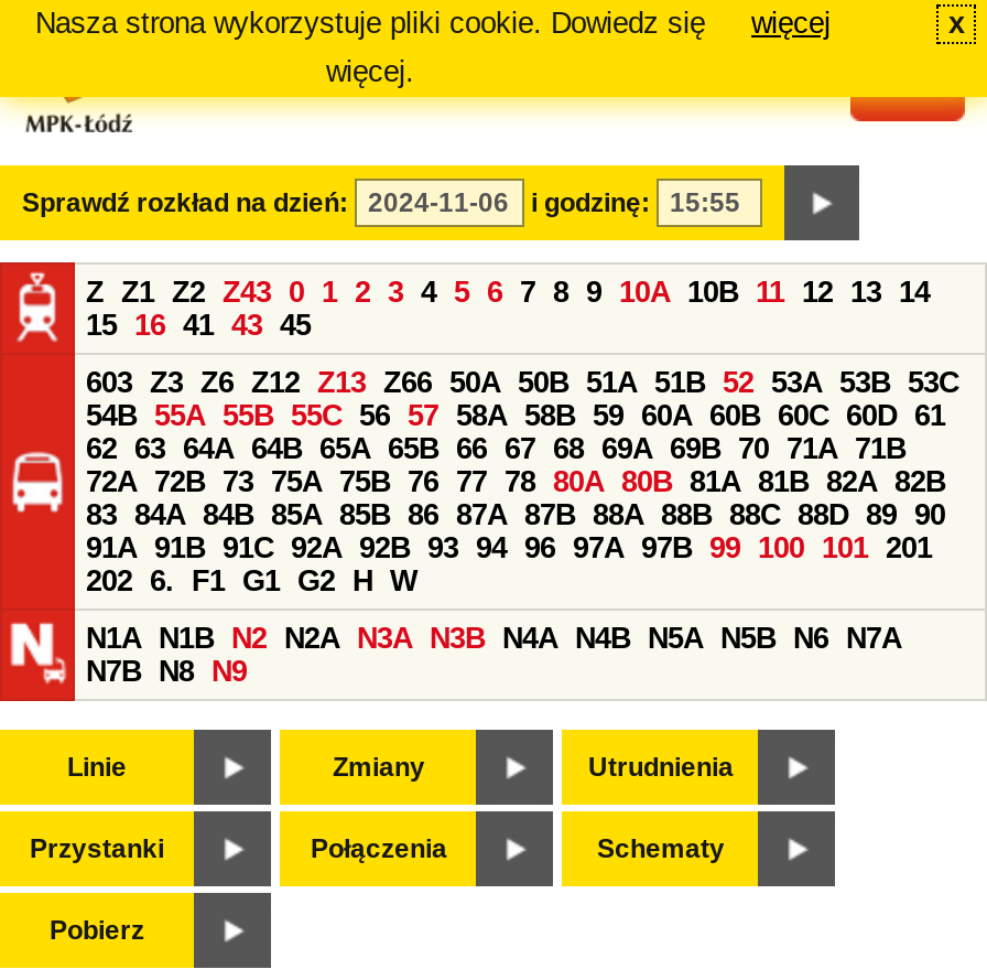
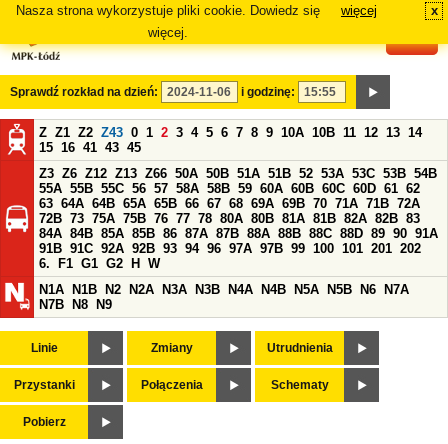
[86,366,958,597] 603 Z3 Z6 Z12 Z13 Z66 50A 50B 51A 51B 52 53A 53B 53C | 54B 55A 55B 55C 56 57 58A 58B 59 60A 60B 60C 60D 61 | 62 63 64A 64B 65A 65B 66 67 68 69A 69B 70 71A 71B | 72A 72B 73 75A 75B 76 77 78 80A 80B 81A 81B 82A 82B | 83 84A 84B 85A 85B 86 87A 87B 88A 88B 88C 88D 89 90 | 91A 91B 91C 92A 92B 93 94 96 97A 97B 99 100 101 201 | 202 6. F1 G1 G2 H W -> [39,166,438,271] Z3 Z6 Z12 Z13 Z66 50A 50B 51A 51B 52 53A 53C 53B 54B | 55A 55B 55C 56 57 58A 58B 59 60A 60B 60C 60D 61 62 | 63 64A 64B 65A 65B 66 67 68 69A 69B 70 71A 71B 72A | 72B 73 75A 75B 76 77 78 80A 80B 81A 81B 82A 82B 83 | 84A 84B 85A 85B 86 87A 87B 88A 88B 88C 88D 89 90 91A | 91B 91C 92A 92B 93 94 96 97A 97B 99 100 101 201 202 | 6. F1 G1 G2 H W

